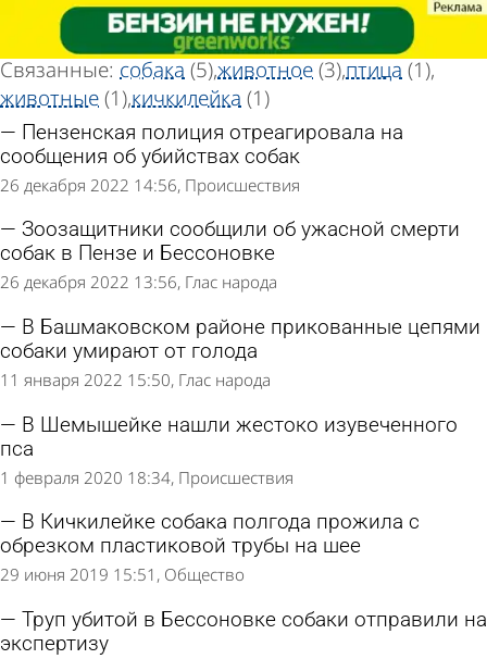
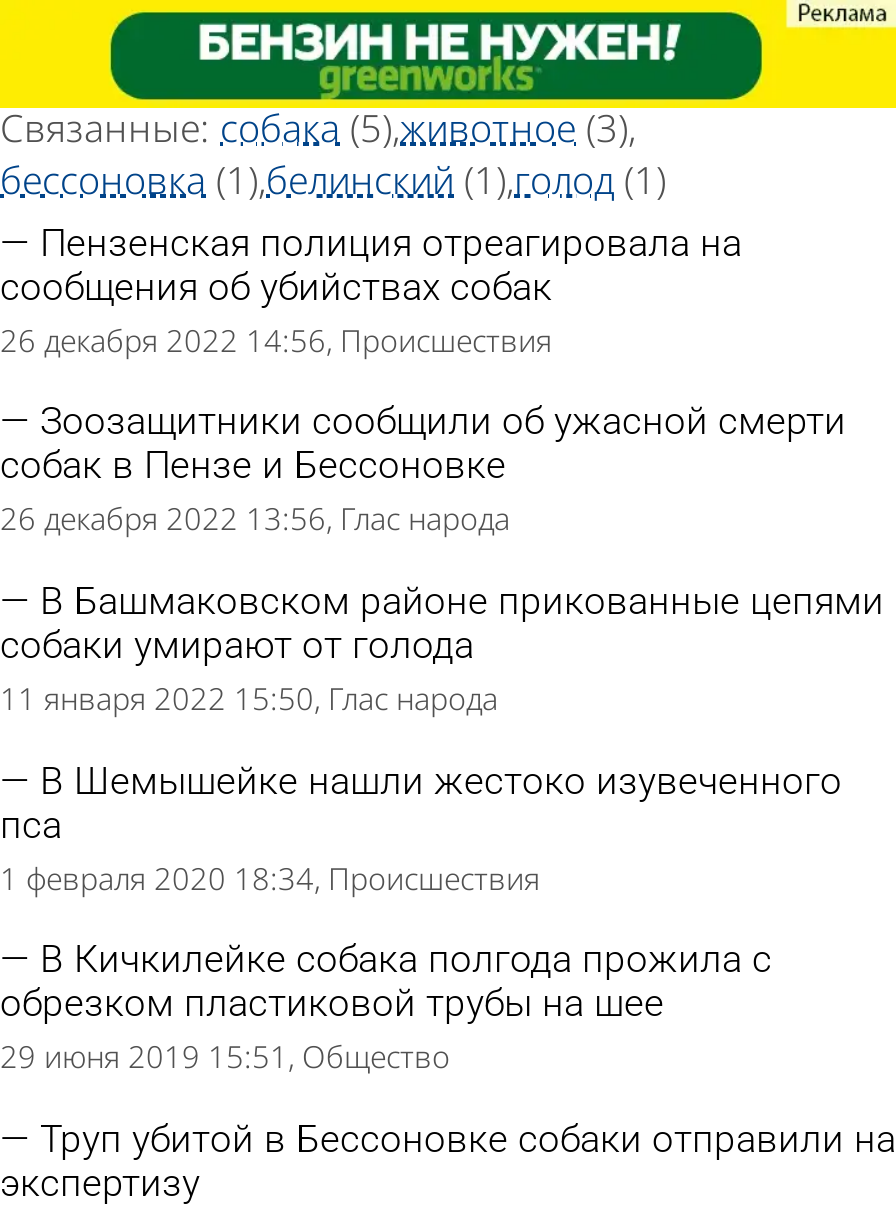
[0,55,430,112] Связанные: собака (5) животное (3) птица (1) | животные (1) кичкилейка (1) -> [0,102,666,206] Связанные: собака (5) животное (3) | бессоновка (1) белинский (1) голод (1)

